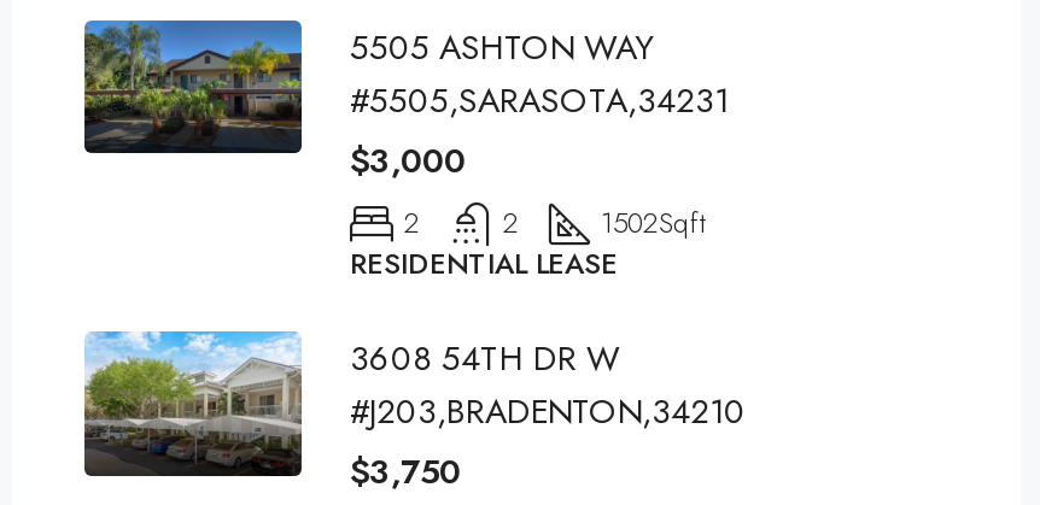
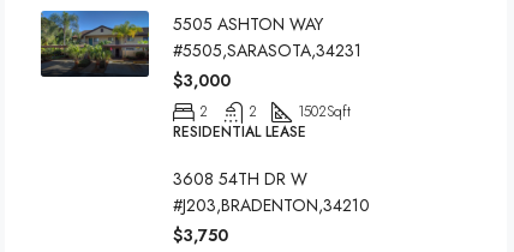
[82,329,304,478] [image] -> none

